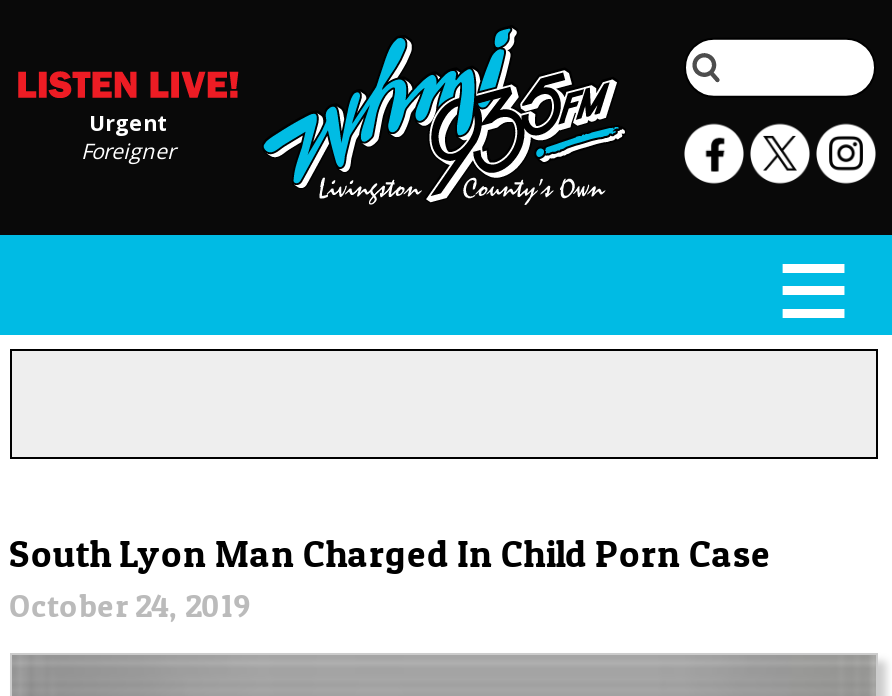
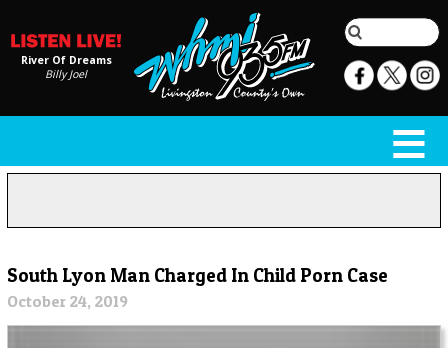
[81,109,175,165] Urgent | Foreigner -> [20,53,111,81] River Of Dreams | Billy Joel

